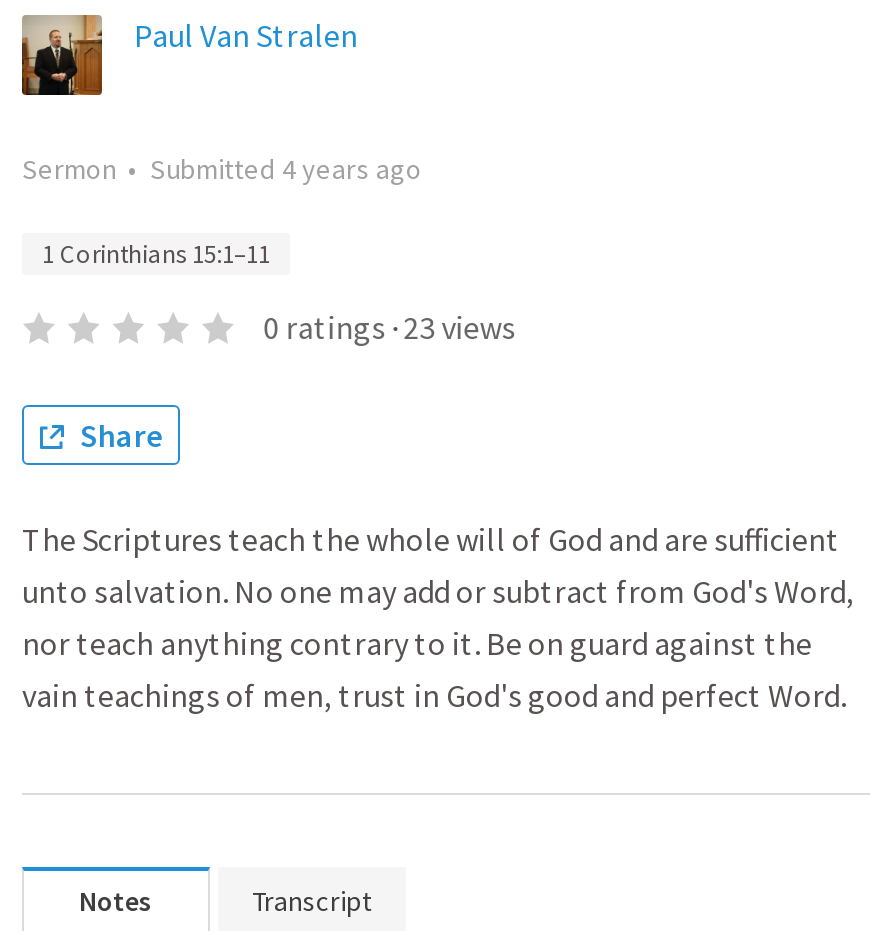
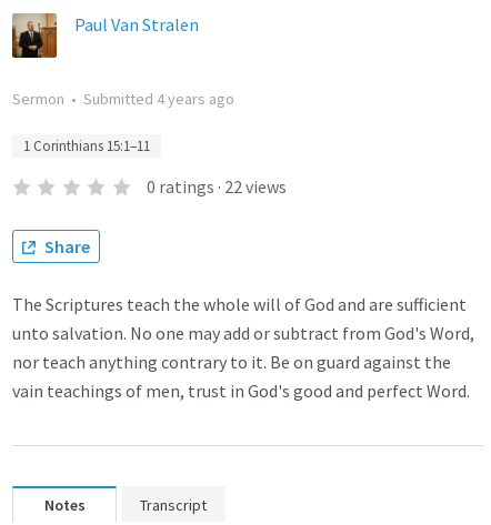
[263,307,515,347] 0 ratings · 23 views -> [146,175,286,198] 0 ratings · 22 views

